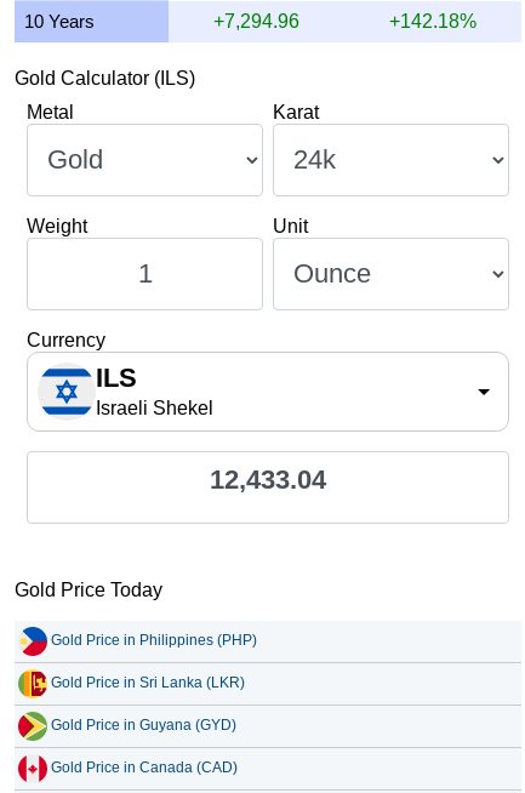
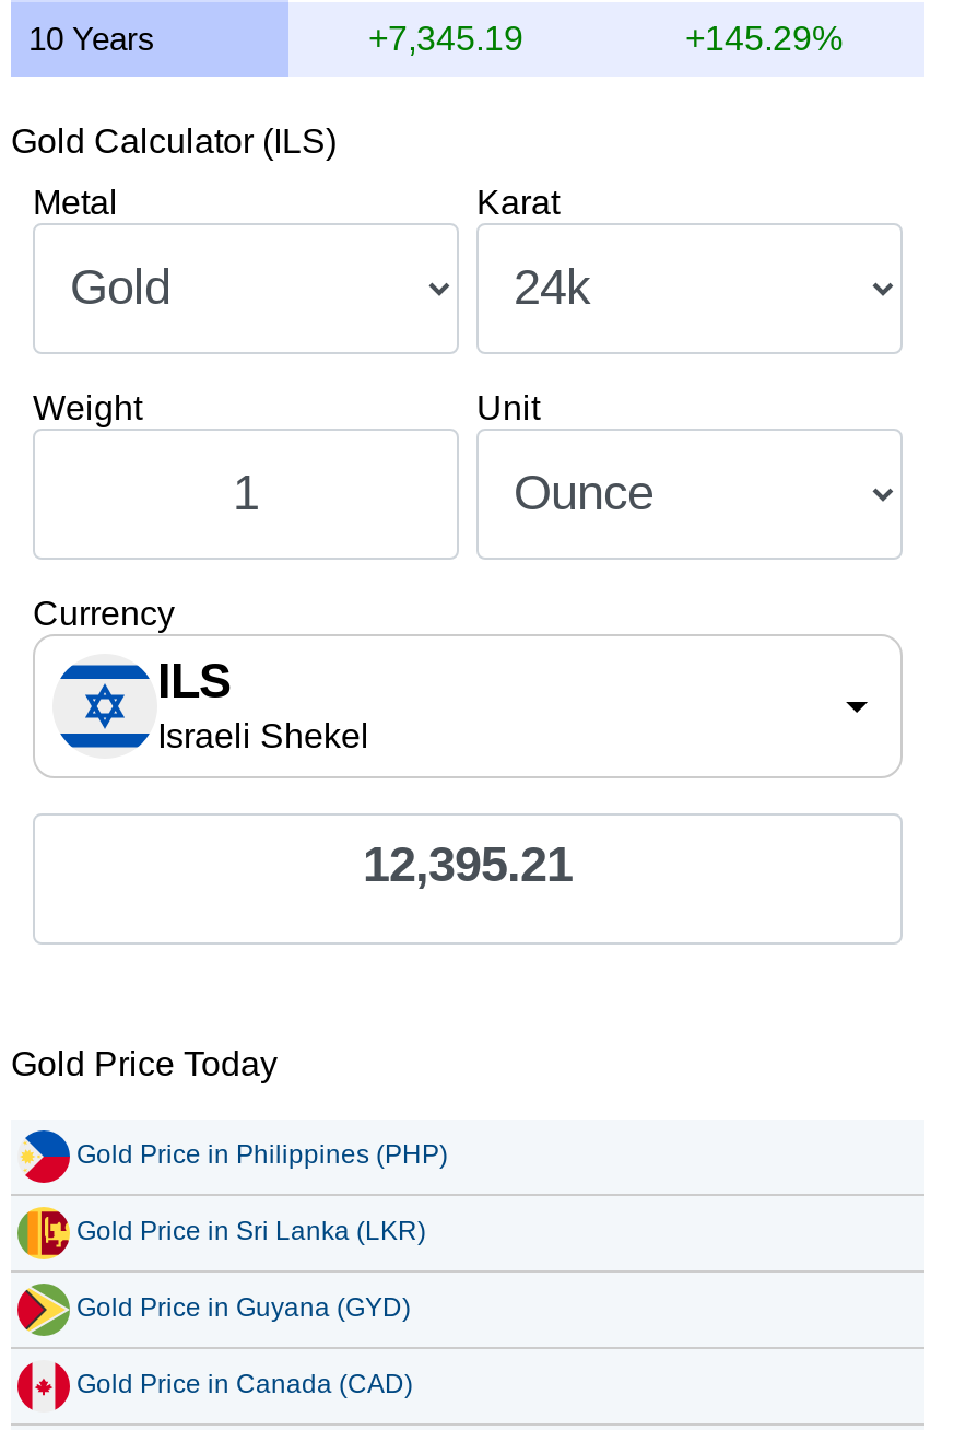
[213,11,299,31] +7,294.96 -> [368,19,523,56] +7,345.19
[389,11,476,31] +142.18% -> [685,19,843,56] +145.29%
[210,464,326,494] 12,433.04 -> [363,837,573,892] 12,395.21

